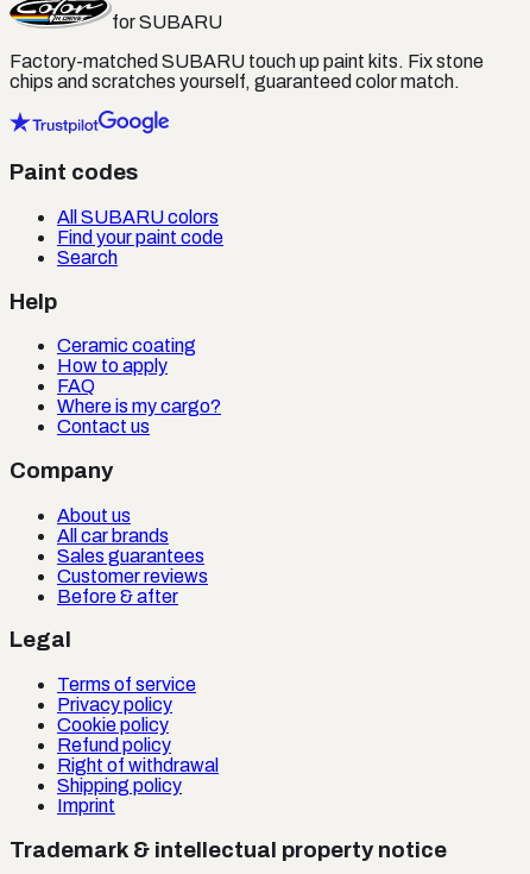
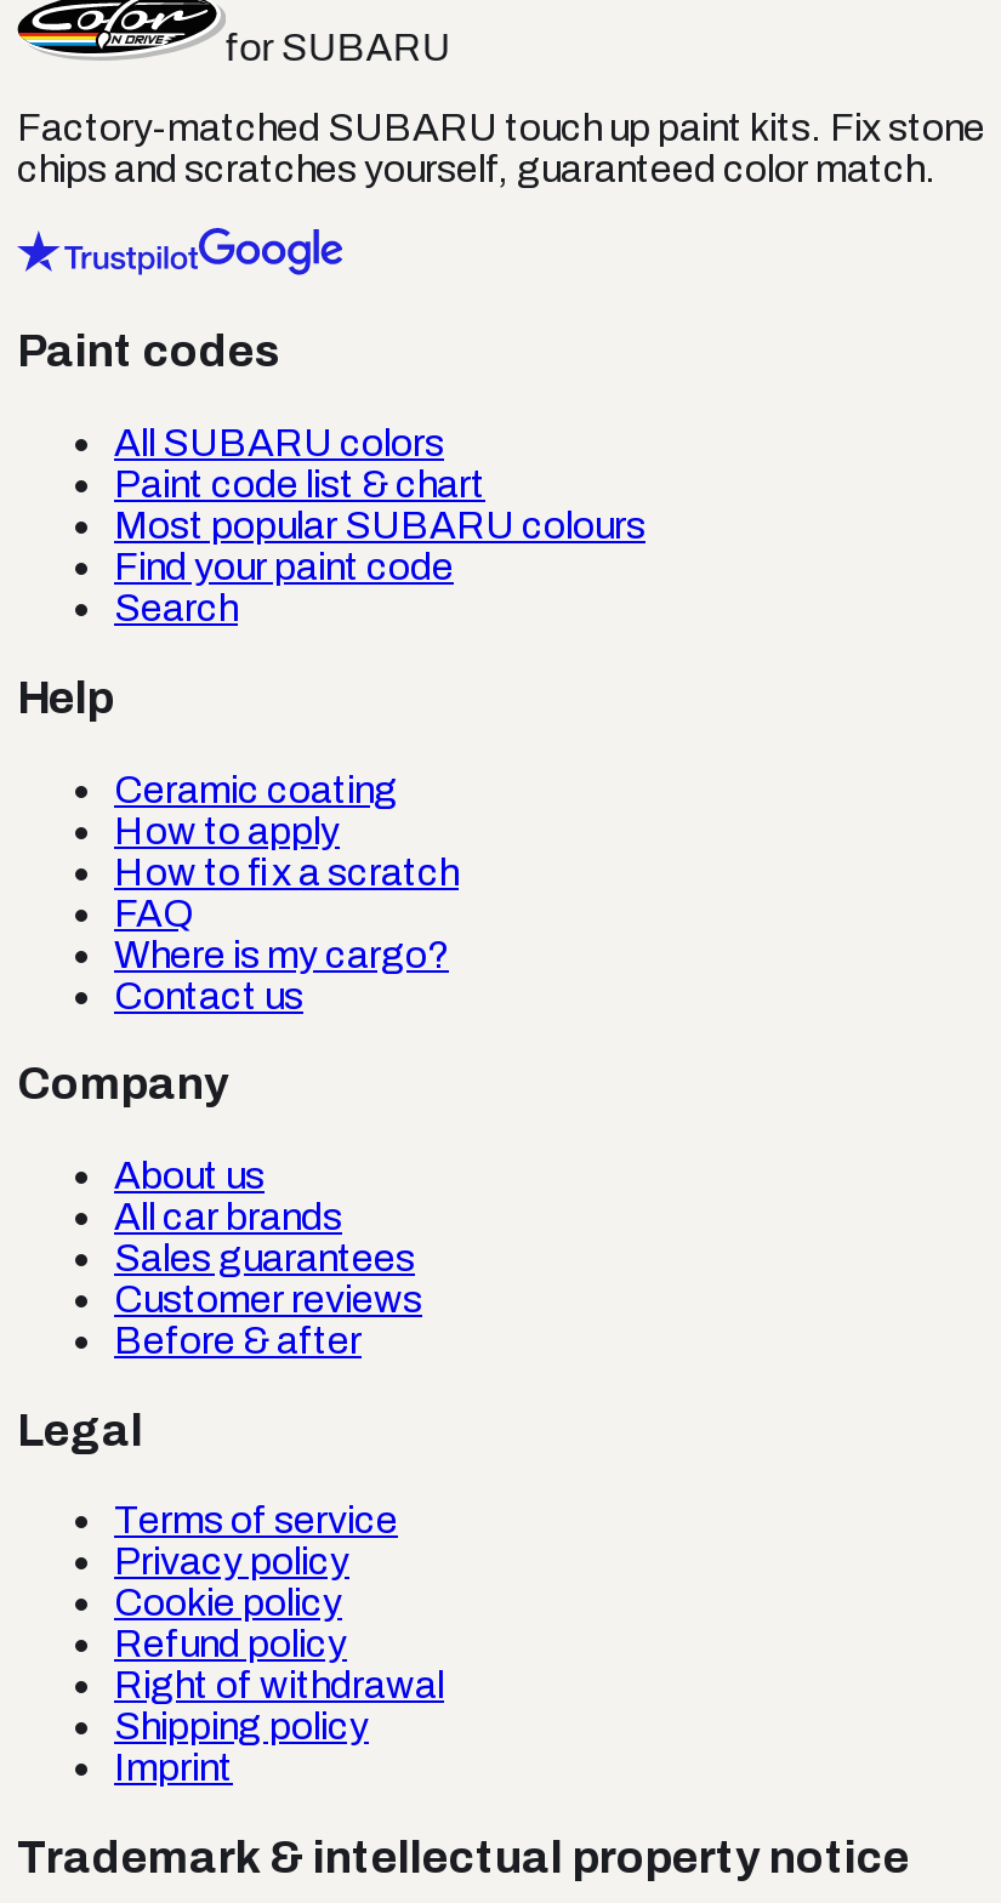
none -> [114,463,645,546] Paint code list & chart | Most popular SUBARU colours
none -> [114,850,459,891] How to fix a scratch

